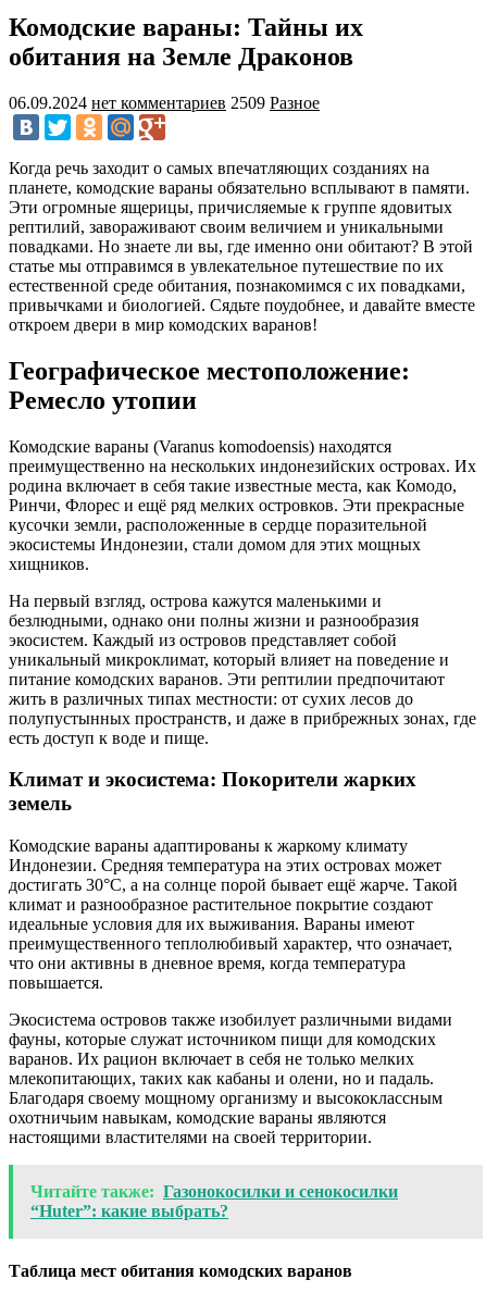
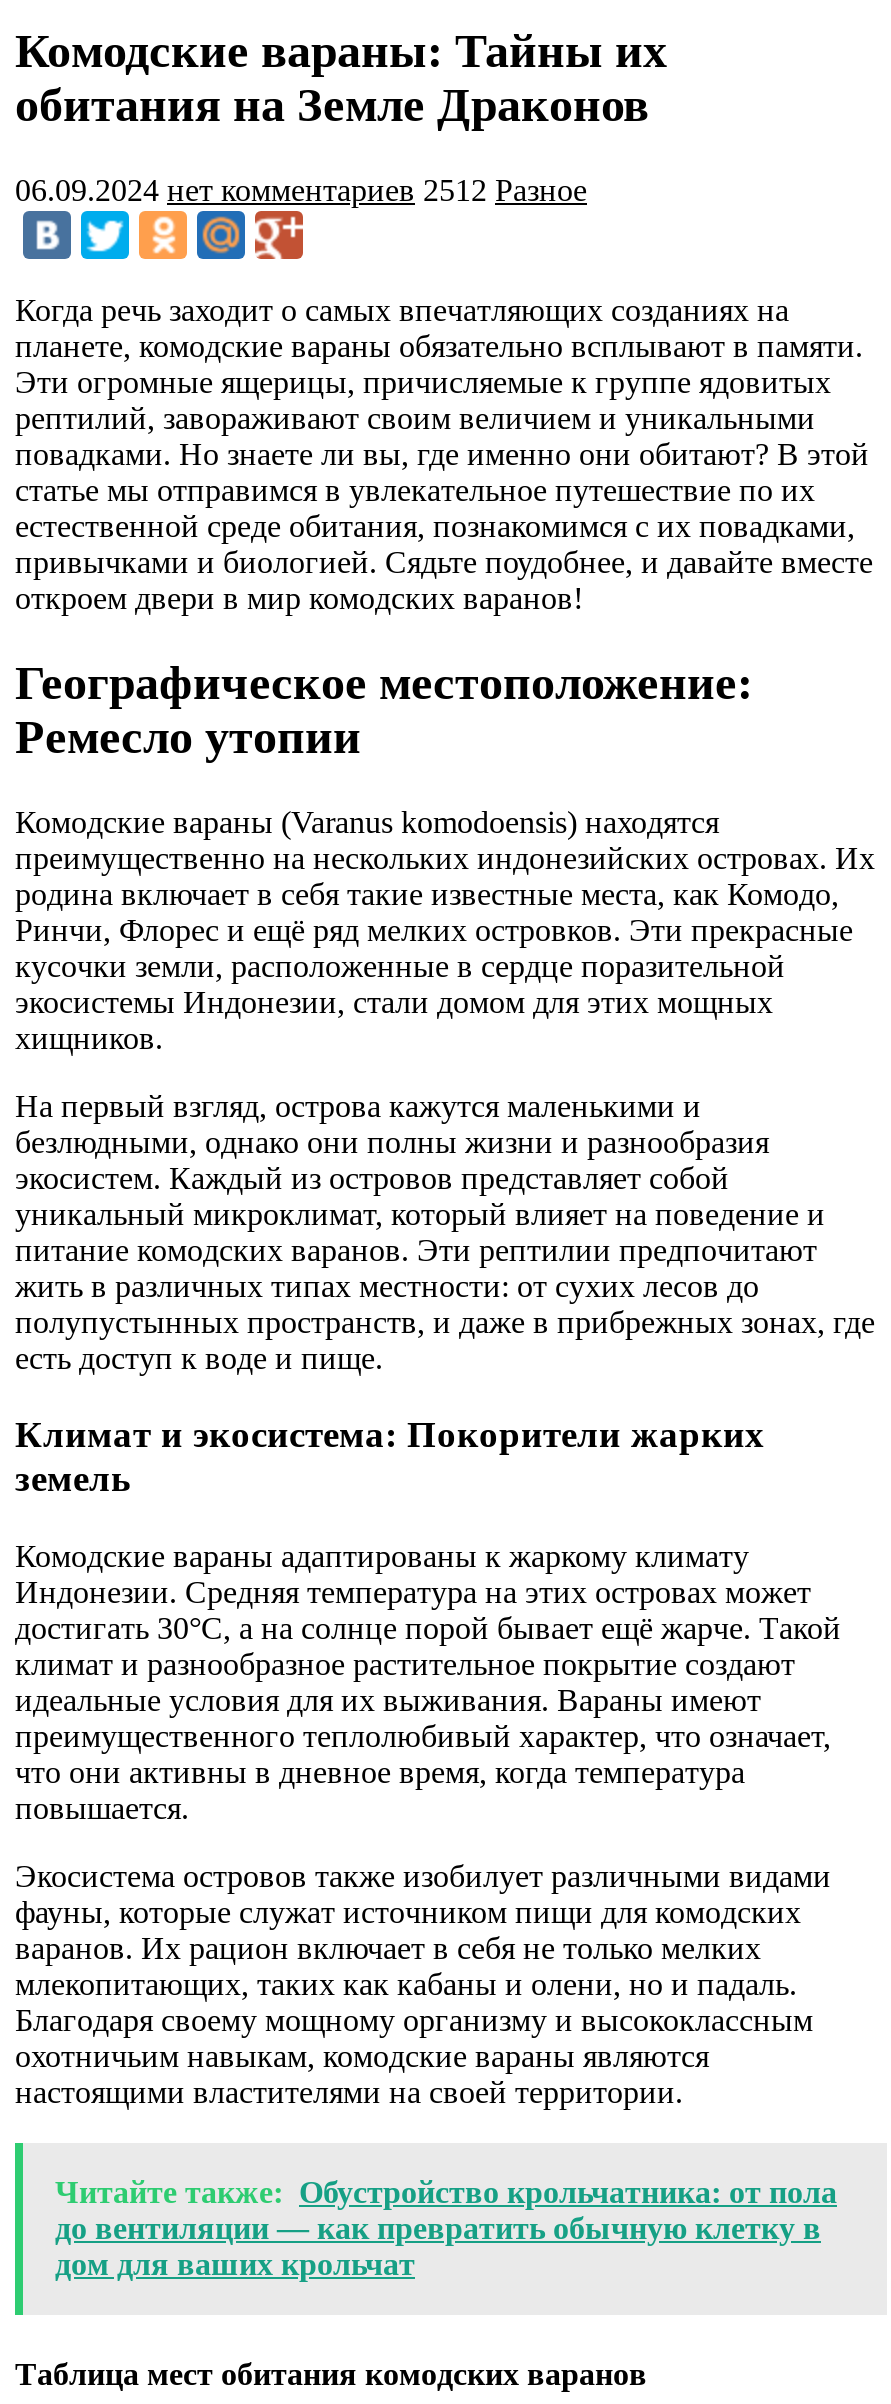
[9,93,320,112] 06.09.2024 нет комментариев 2509 Разное -> [15,172,587,206] 06.09.2024 нет комментариев 2512 Разное
[30,1182,398,1220] Читайте также: Газонокосилки и сенокосилки | “Huter”: какие выбрать? -> [55,2175,837,2281] Читайте также: Обустройство крольчатника: от пола | до вентиляции — как превратить обычную клетку в | дом для ваших крольчат

